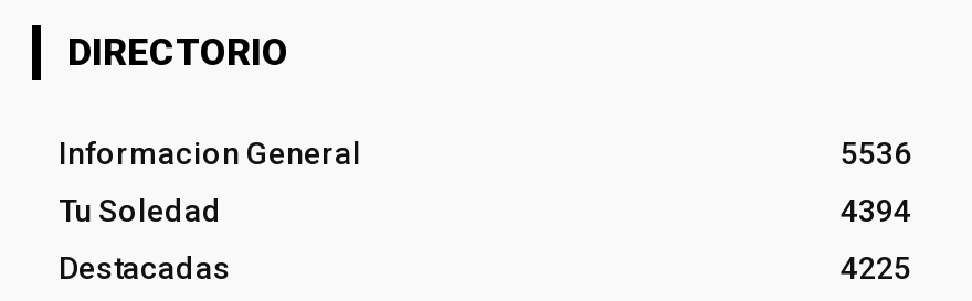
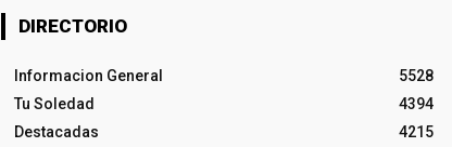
[841,137,911,172] 5536 -> [399,67,434,84] 5528
[841,252,911,287] 4225 -> [399,123,434,140] 4215

